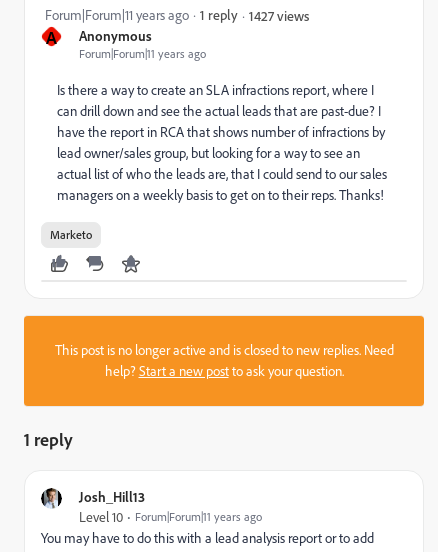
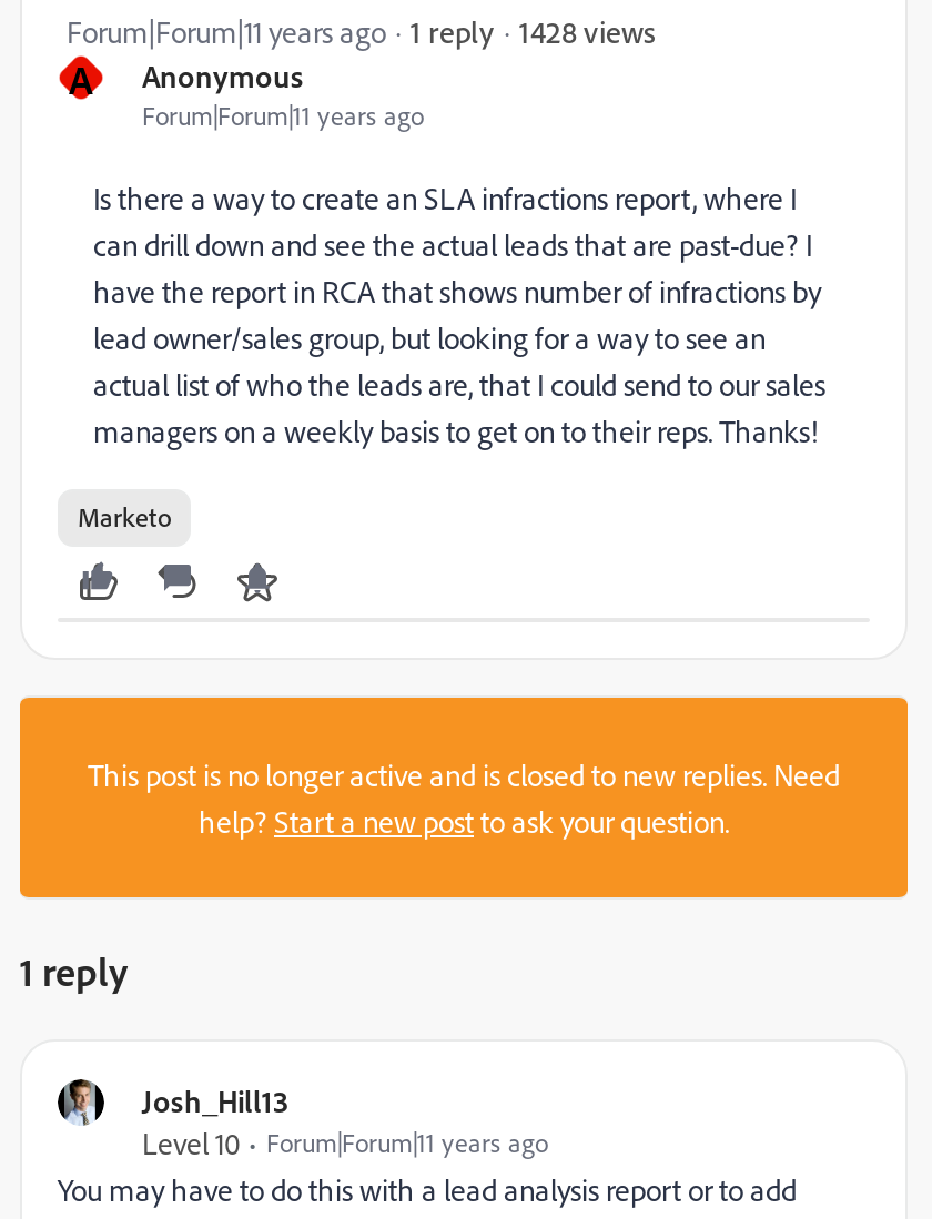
[249,6,309,23] 1427 views -> [519,11,655,49] 1428 views

